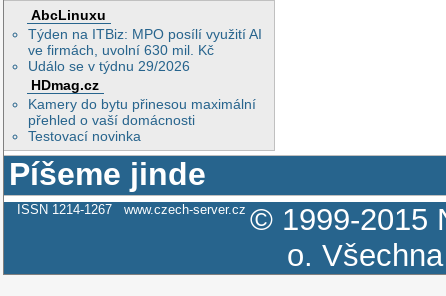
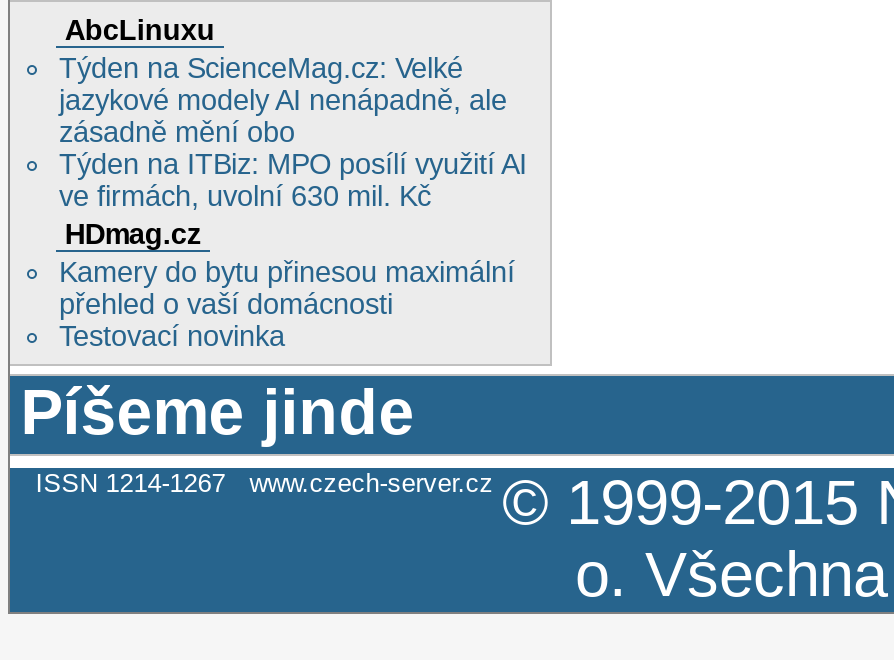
none -> [59,52,507,148] Týden na ScienceMag.cz: Velké | jazykové modely AI nenápadně, ale | zásadně mění obo
moved [28,26,262,58] -> [59,148,527,212]: Týden na ITBiz: MPO posílí využití AI | ve firmách, uvolní 630 mil. Kč
[28,58,190,74] Událo se v týdnu 29/2026 -> none

